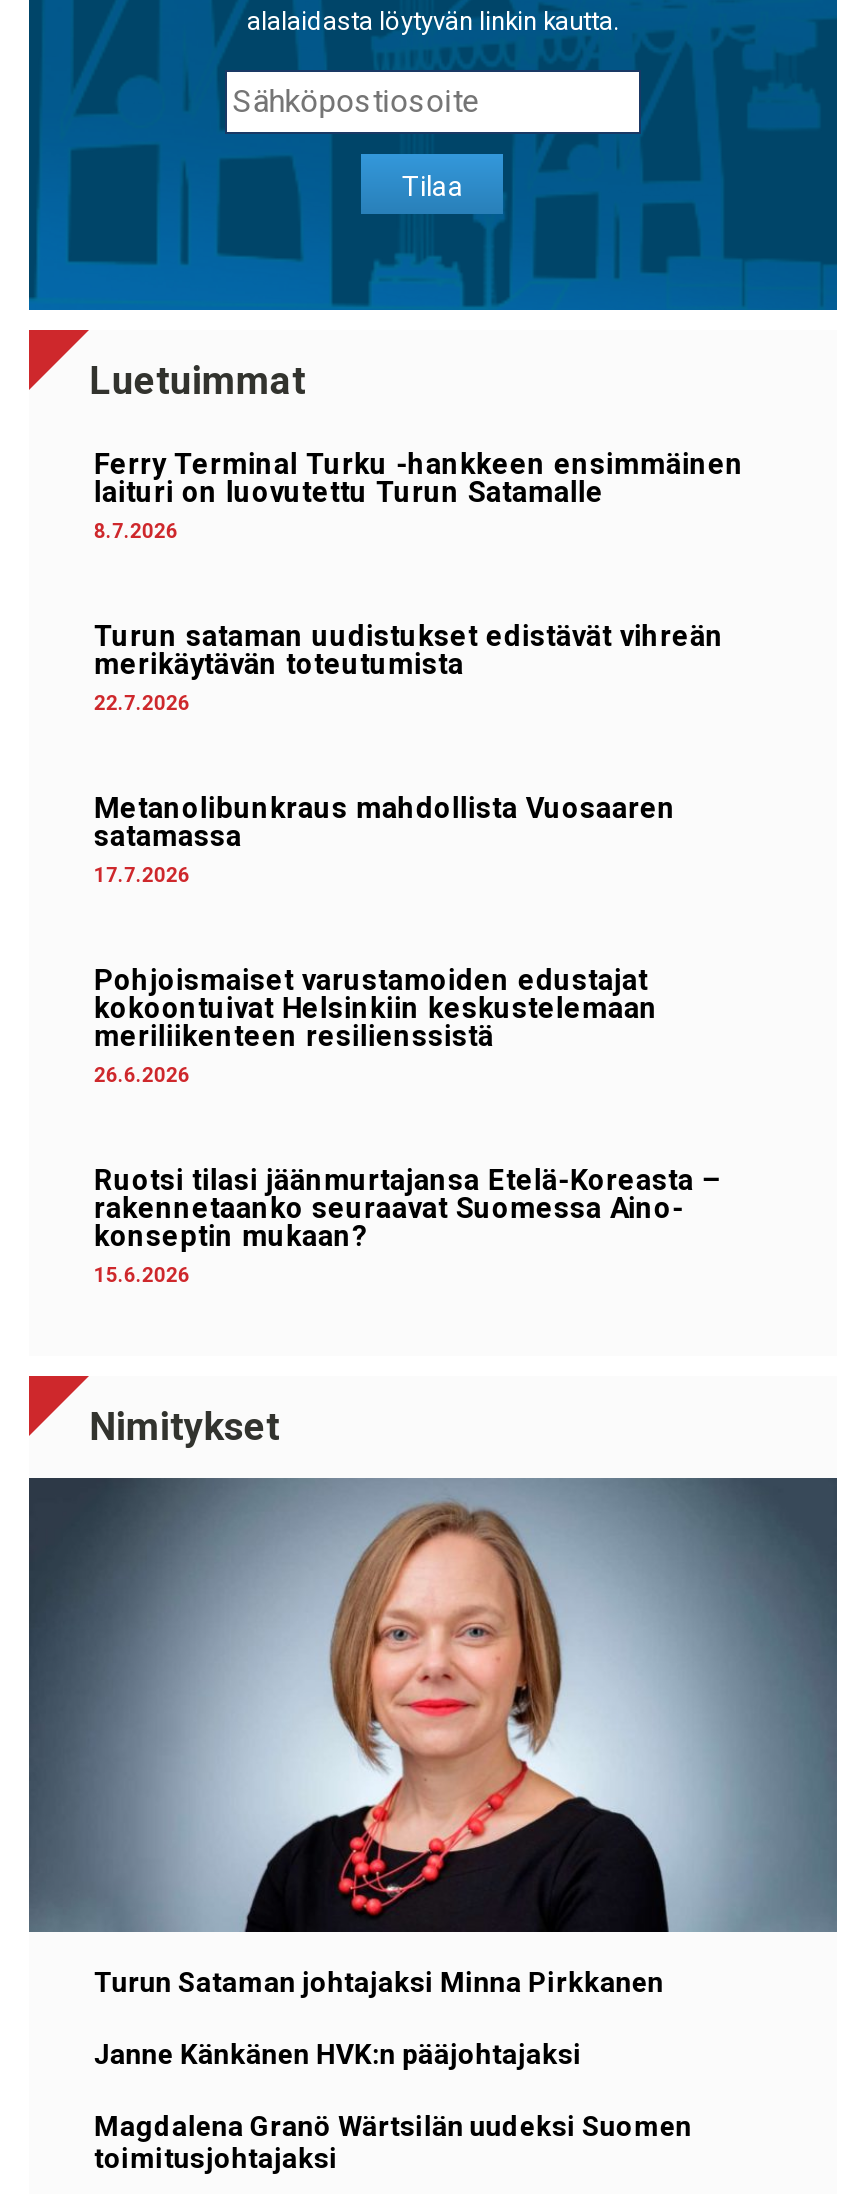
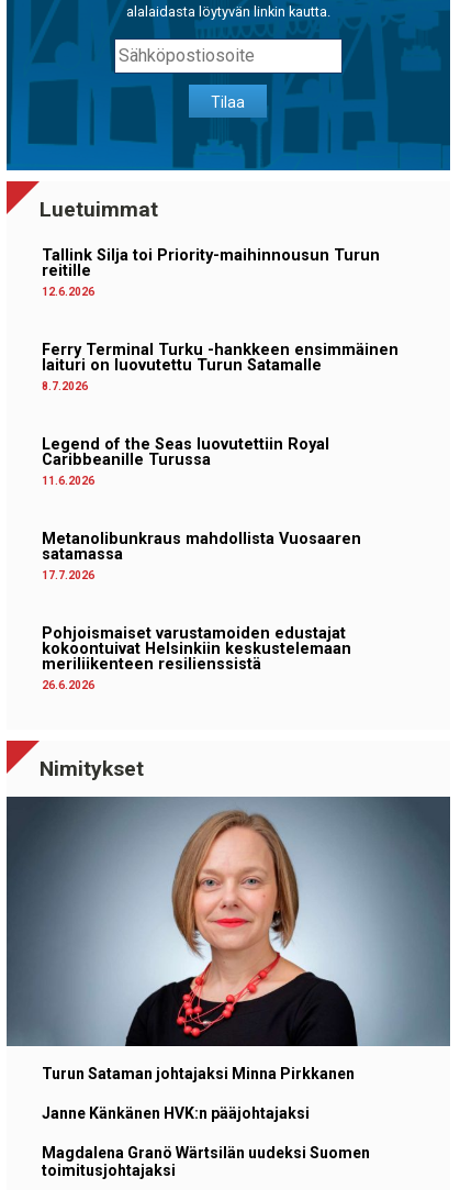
none -> [42,246,380,298] Tallink Silja toi Priority-maihinnousun Turun | reitille | 12.6.2026
moved [94,448,744,542] -> [42,341,399,392]: Ferry Terminal Turku -hankkeen ensimmäinen | laituri on luovutettu Turun Satamalle | 8.7.2026
[94,620,724,714] Turun sataman uudistukset edistävät vihreän | merikäytävän toteutumista | 22.7.2026 -> [42,435,330,487] Legend of the Seas luovutettiin Royal | Caribbeanille Turussa | 11.6.2026
moved [94,792,676,1086] -> [42,530,362,691]: Metanolibunkraus mahdollista Vuosaaren | satamassa | 17.7.2026 | Pohjoismaiset varustamoiden edustajat | kokoontuivat Helsinkiin keskustelemaan | meriliikenteen resilienssistä | 26.6.2026
[94,1164,720,1286] Ruotsi tilasi jäänmurtajansa Etelä-Koreasta – | rakennetaanko seuraavat Suomessa Aino- | konseptin mukaan? | 15.6.2026 -> none

